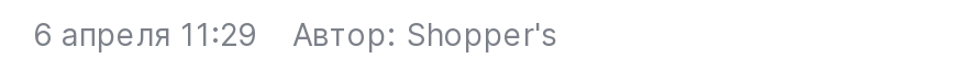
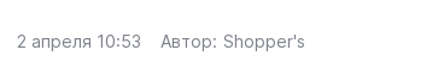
[33,15,556,52] 6 апреля 11:29 Автор: Shopper's -> [17,31,305,51] 2 апреля 10:53 Автор: Shopper's

